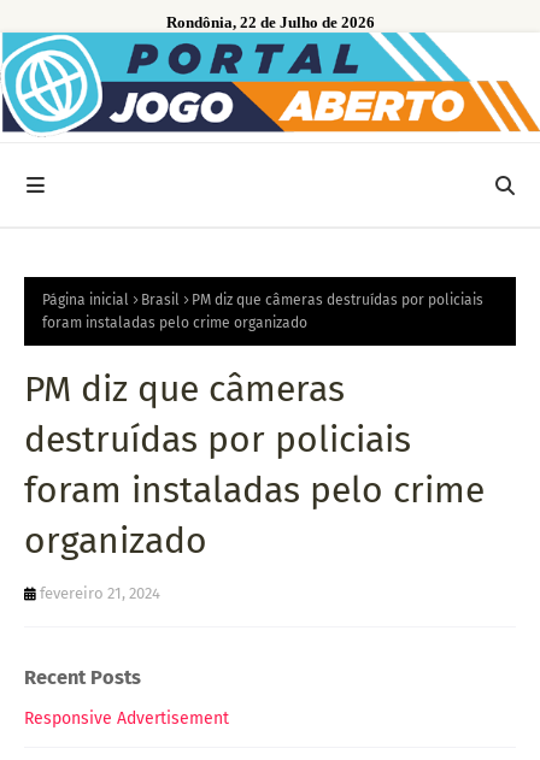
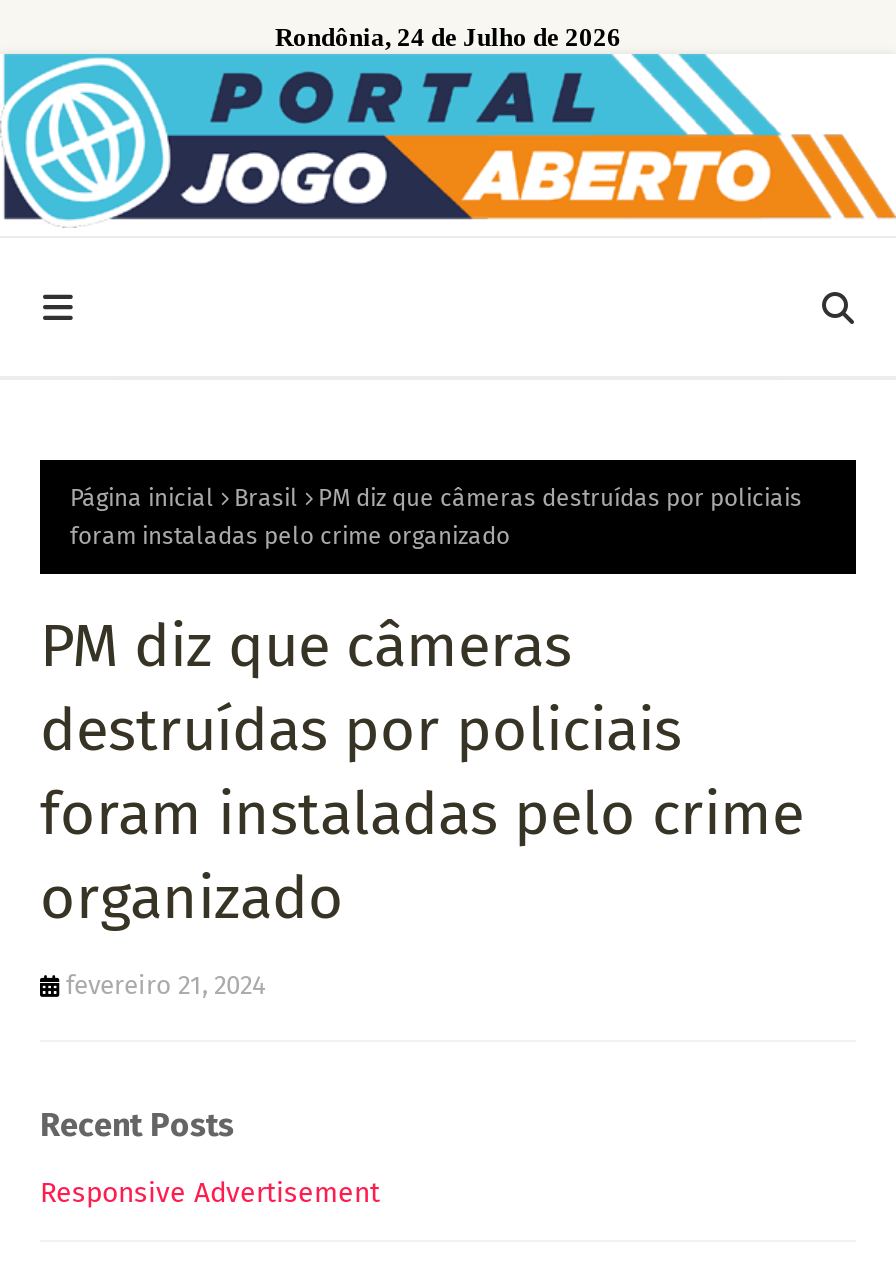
[166,13,374,31] Rondônia, 22 de Julho de 2026 -> [275,22,621,52] Rondônia, 24 de Julho de 2026

